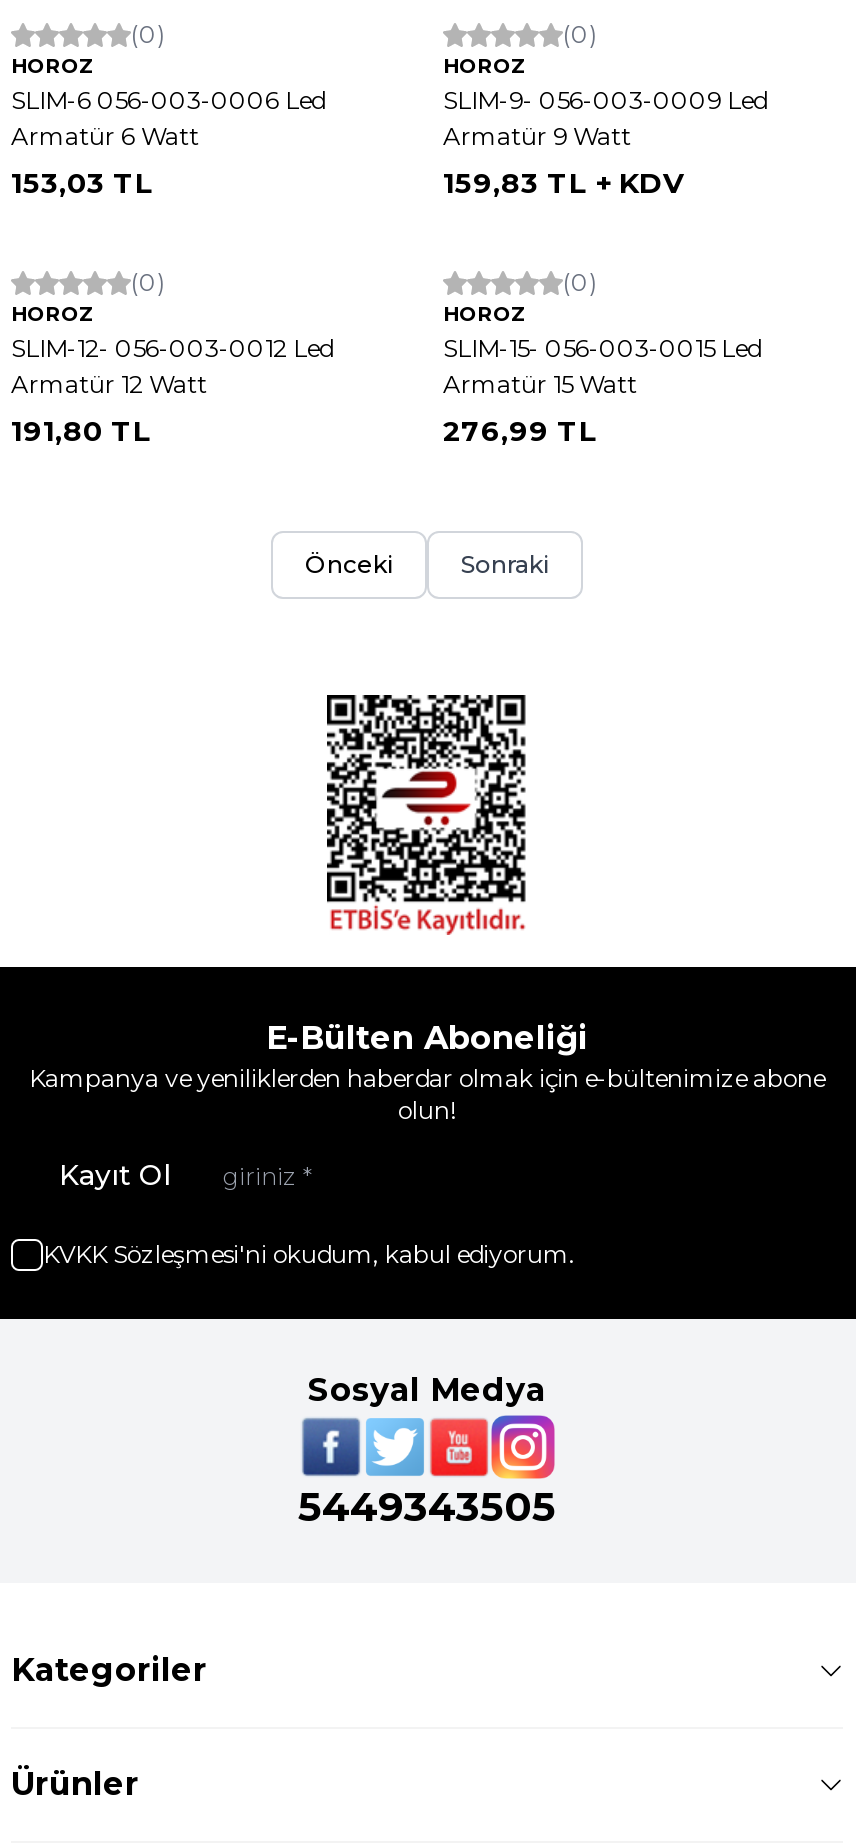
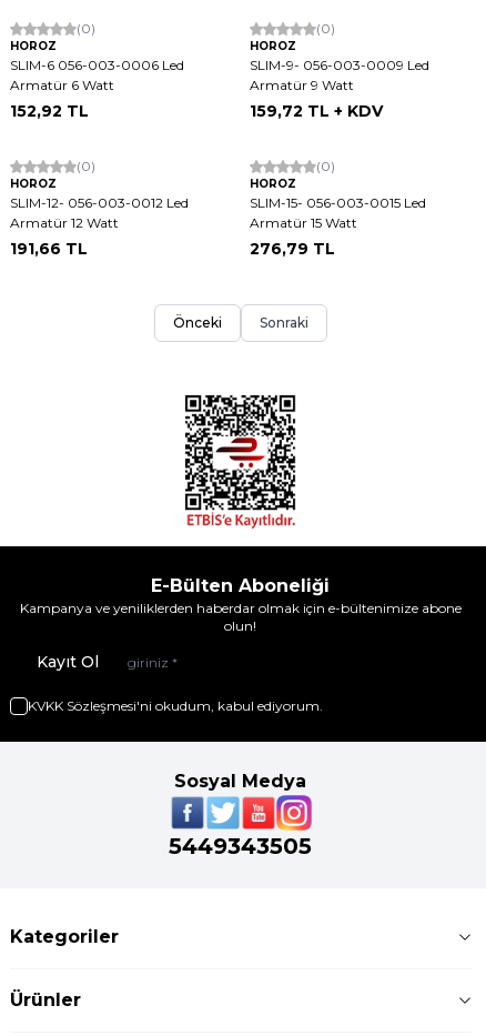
[11,164,153,200] 153,03 TL -> [10,101,89,121] 152,92 TL
[443,164,683,200] 159,83 TL + KDV -> [250,101,383,121] 159,72 TL + KDV
[11,412,151,448] 191,80 TL -> [10,238,88,258] 191,66 TL
[443,412,597,448] 276,99 TL -> [250,238,335,258] 276,79 TL

